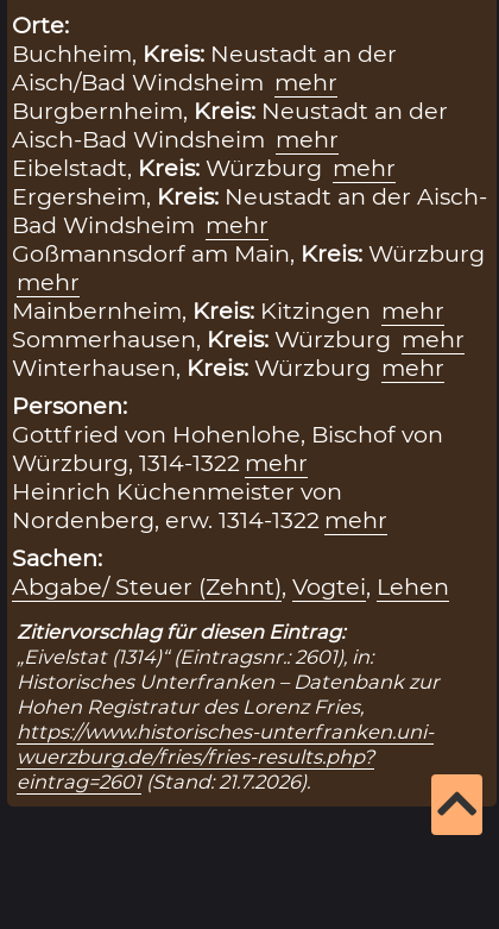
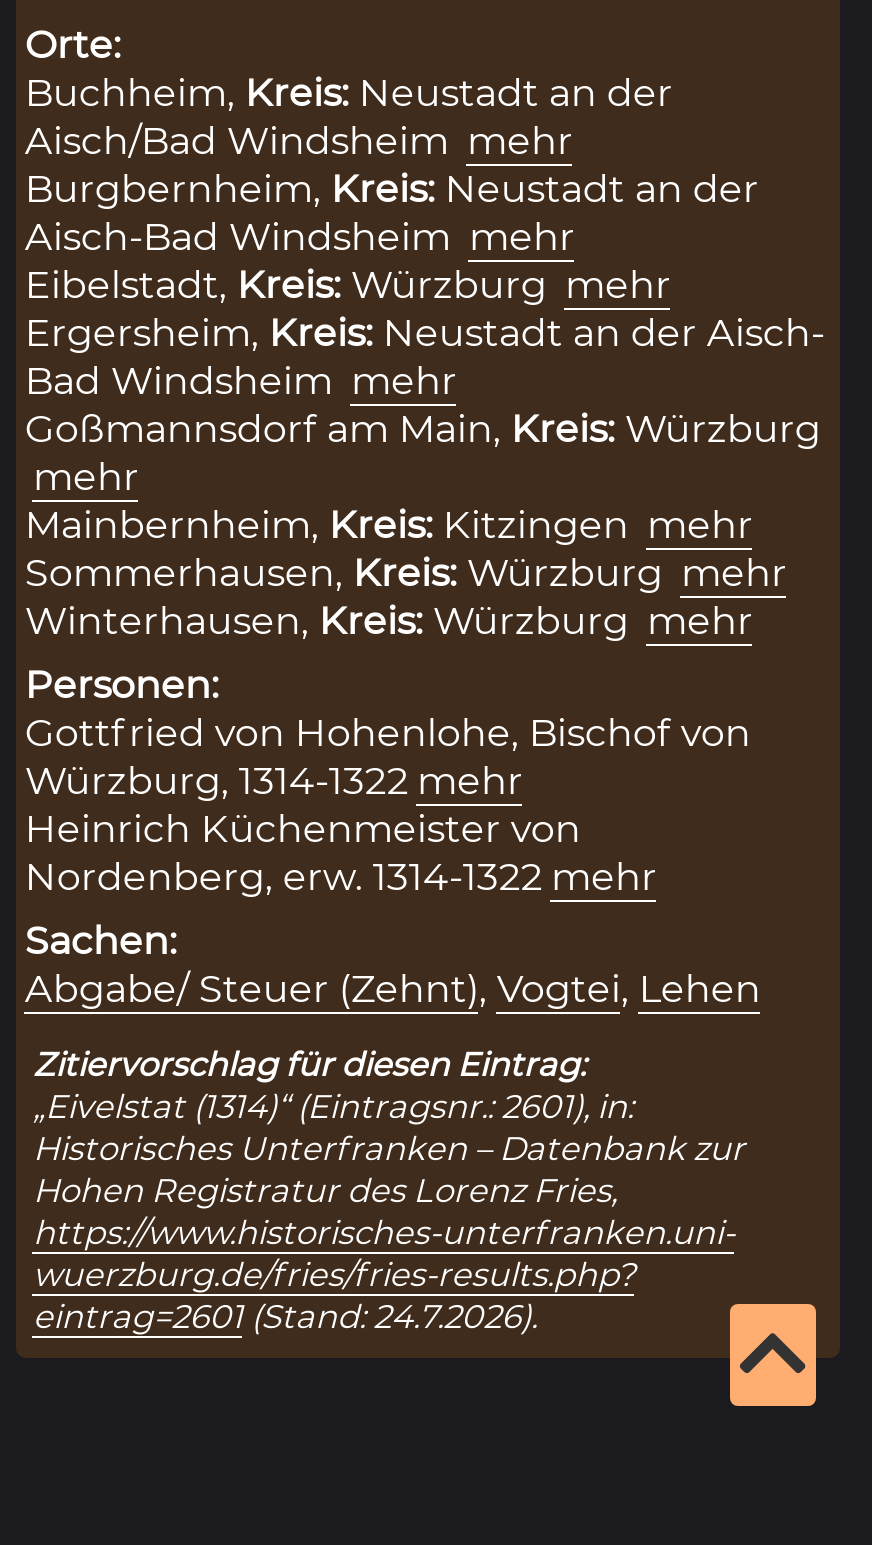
[17,769,311,793] eintrag=2601(Stand: 21.7.2026). -> [33,1295,537,1335] eintrag=2601(Stand: 24.7.2026).

